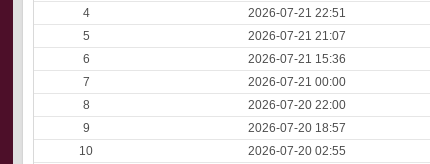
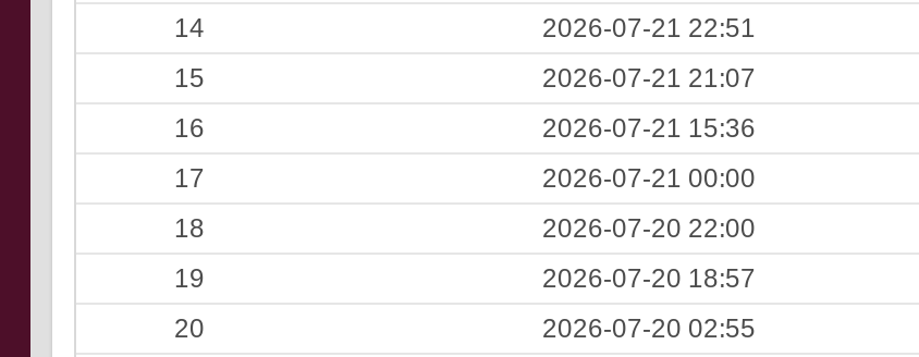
[82,6,89,20] 4 -> [174,13,205,44] 14
[82,29,89,43] 5 -> [174,63,205,94] 15
[82,52,89,66] 6 -> [174,113,205,144] 16
[82,75,89,89] 7 -> [174,163,205,194] 17
[82,98,89,112] 8 -> [174,213,205,244] 18
[82,121,89,135] 9 -> [174,263,205,294] 19
[79,144,93,158] 10 -> [174,313,205,344] 20

